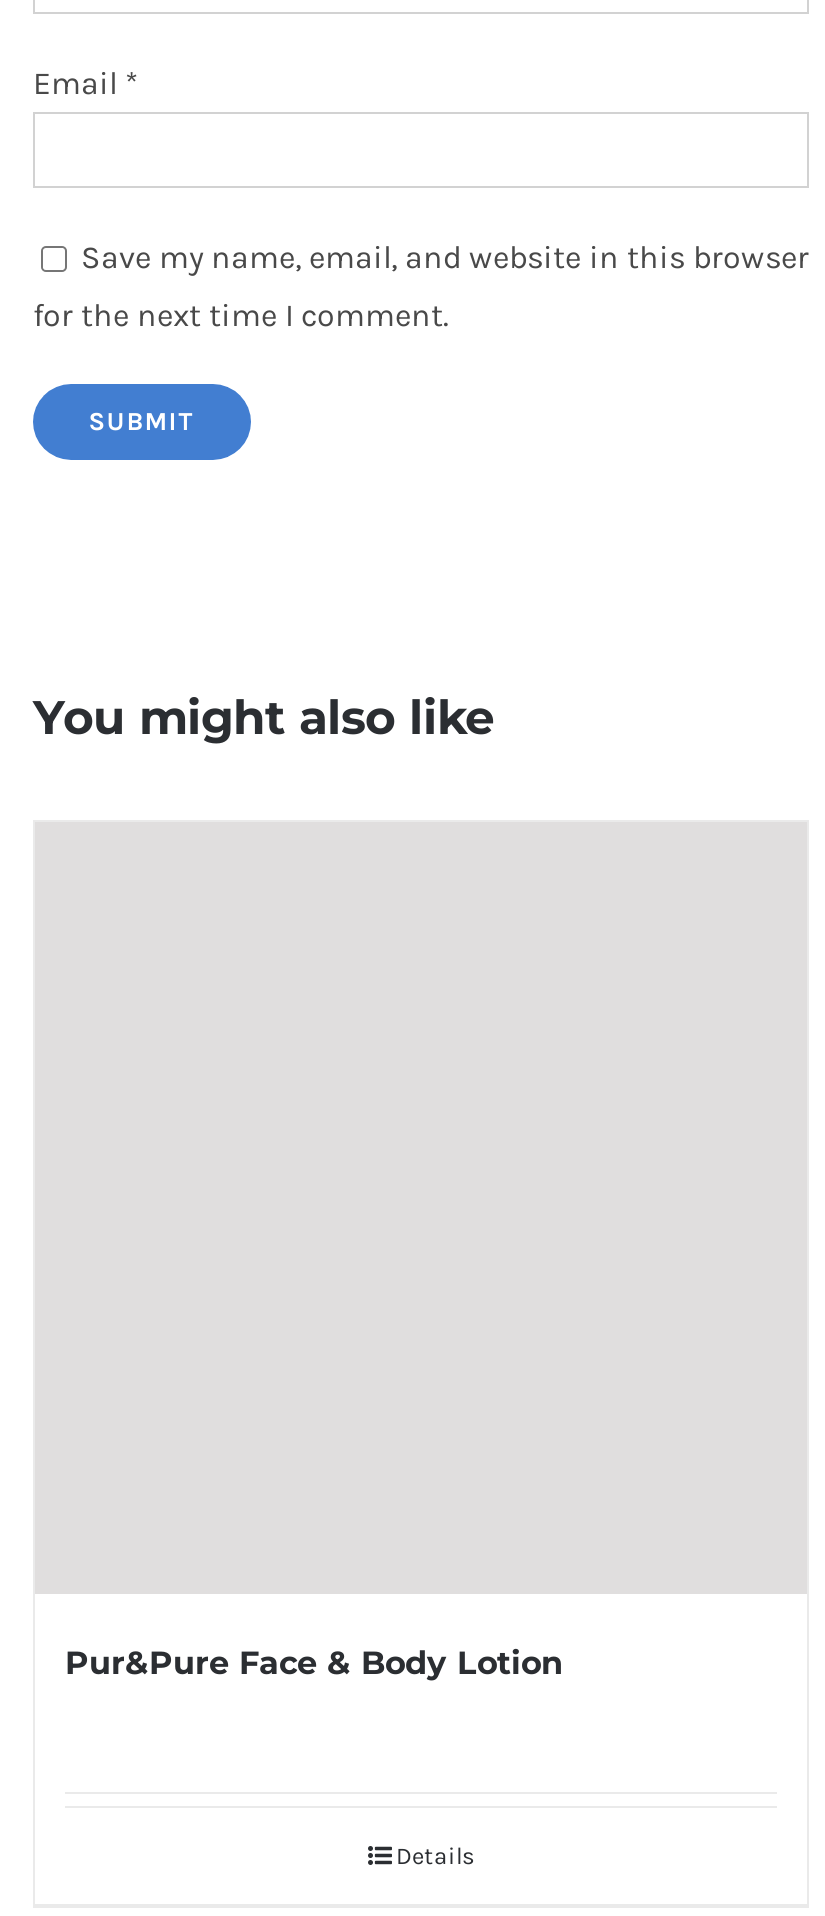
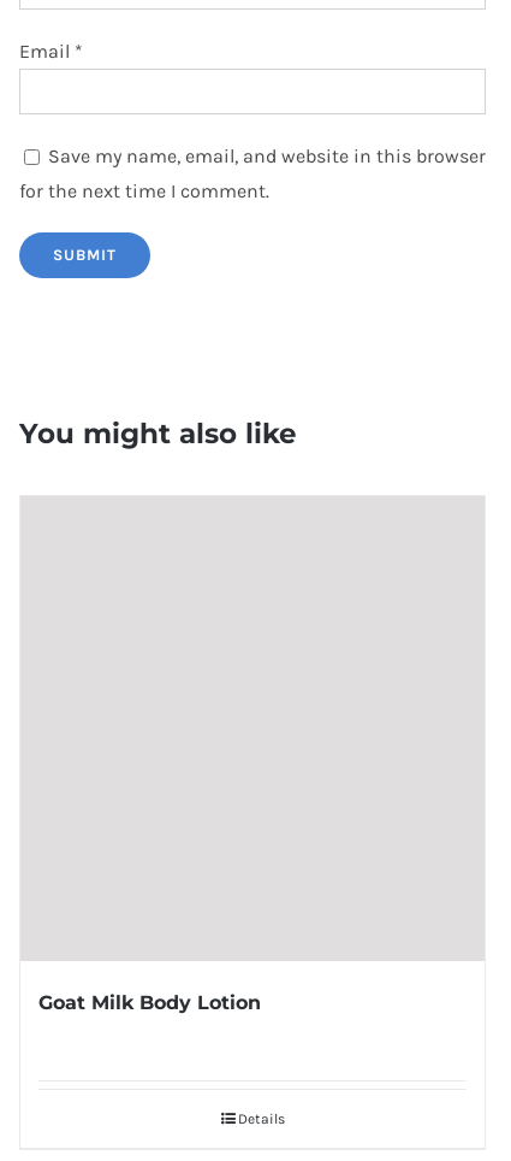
[65,1643,563,1681] Pur&Pure Face & Body Lotion -> [38,991,261,1014] Goat Milk Body Lotion

